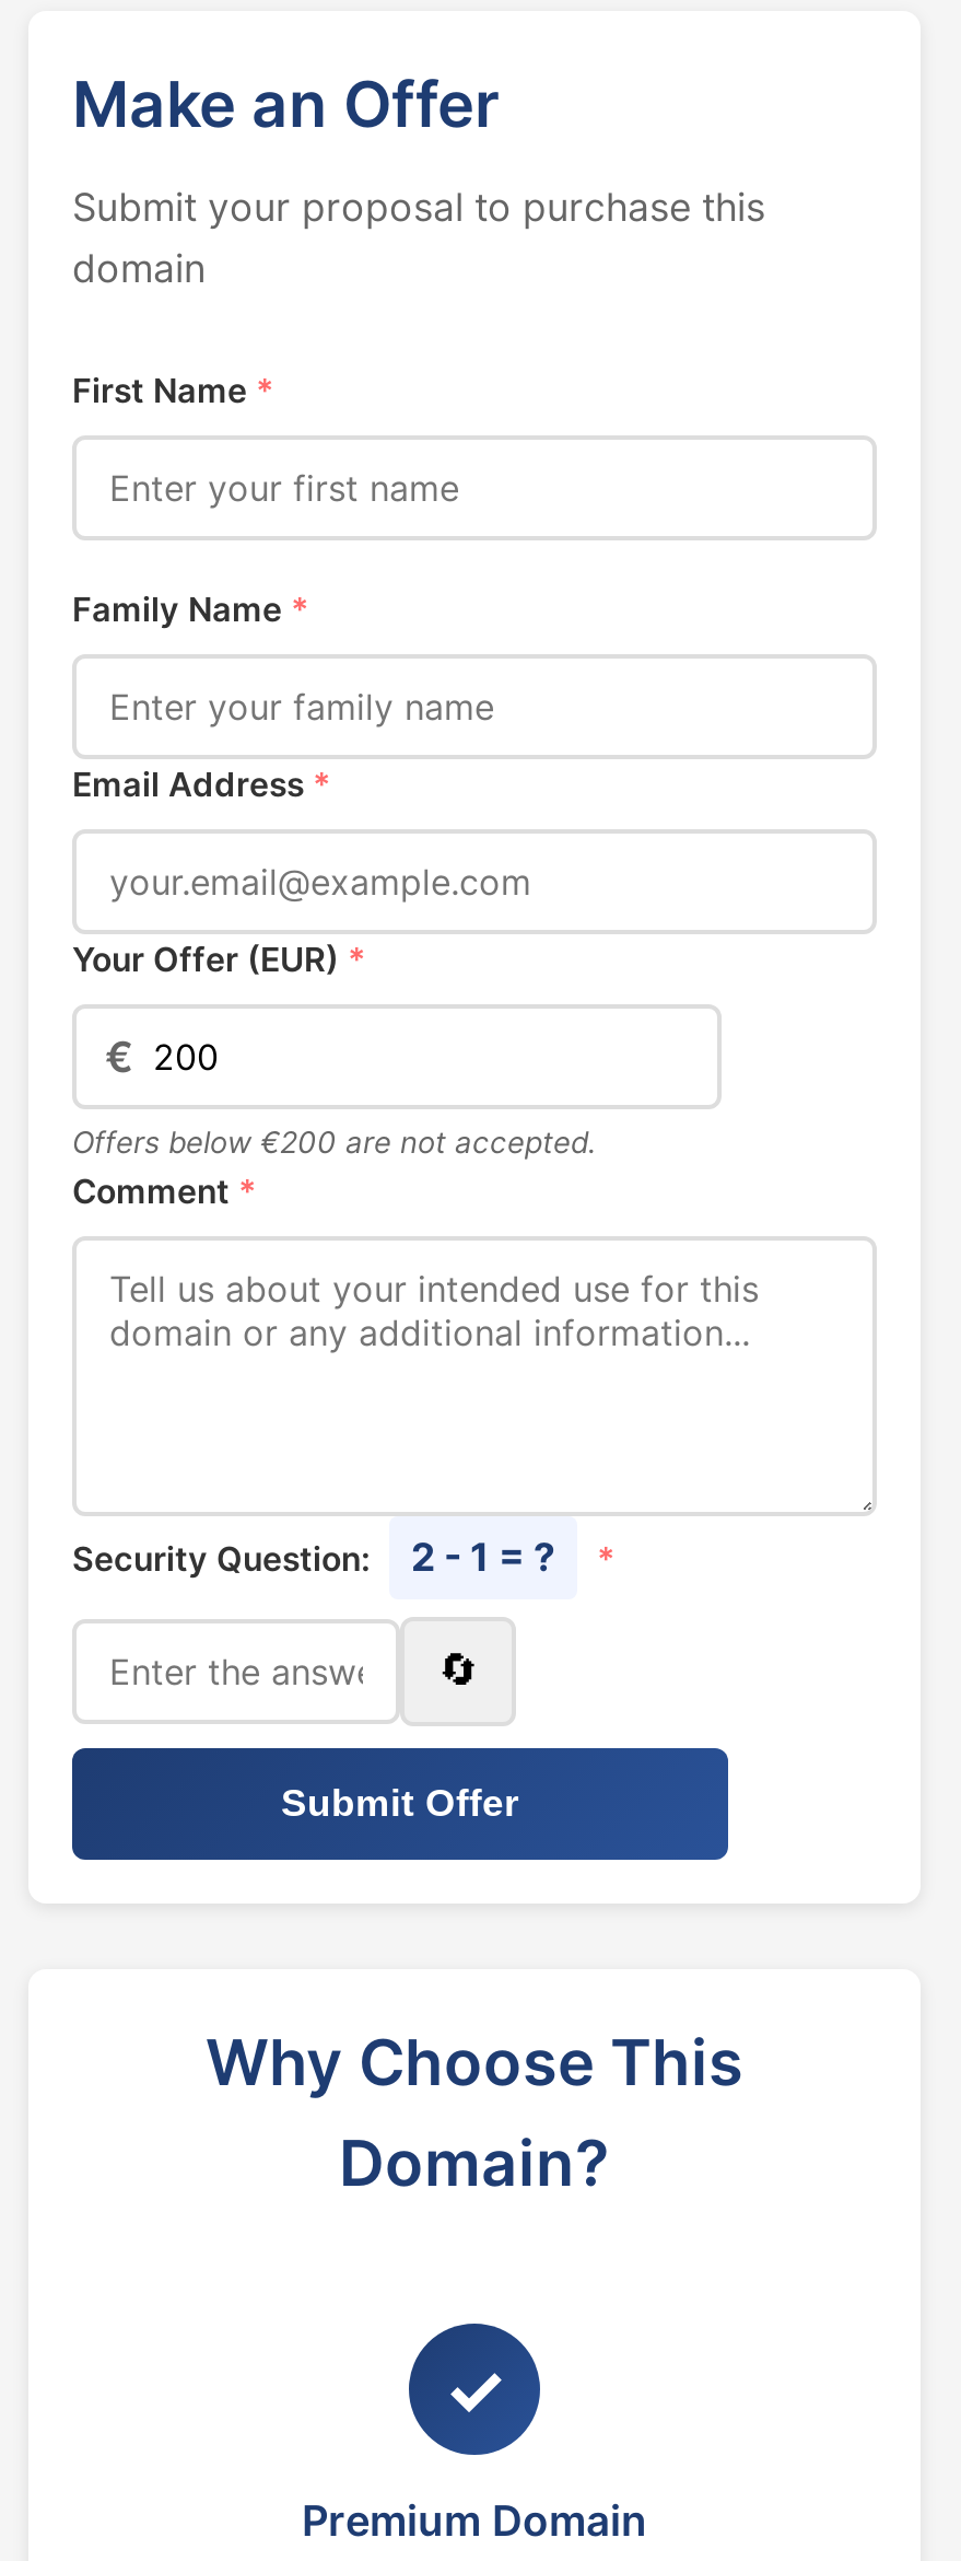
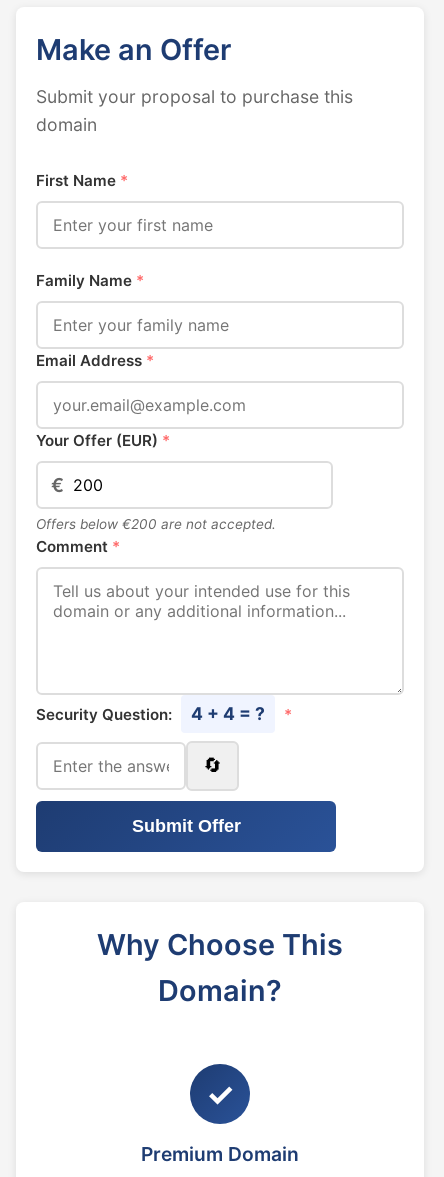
[411,1534,555,1580] 2 - 1 = ? -> [191,703,265,724] 4 + 4 = ?

